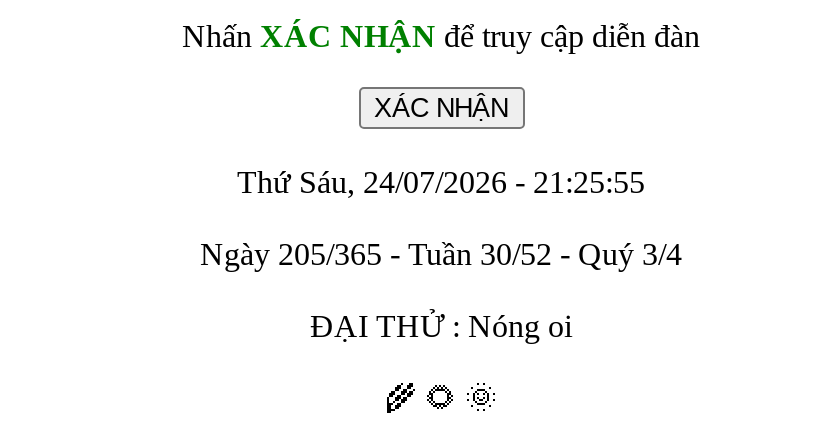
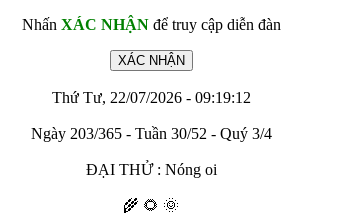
[237,165,645,199] Thứ Sáu, 24/07/2026 - 21:25:55 -> [51,89,250,106] Thứ Tư, 22/07/2026 - 09:19:12
[200,237,682,271] Ngày 205/365 - Tuần 30/52 - Quý 3/4 -> [30,125,271,142] Ngày 203/365 - Tuần 30/52 - Quý 3/4

